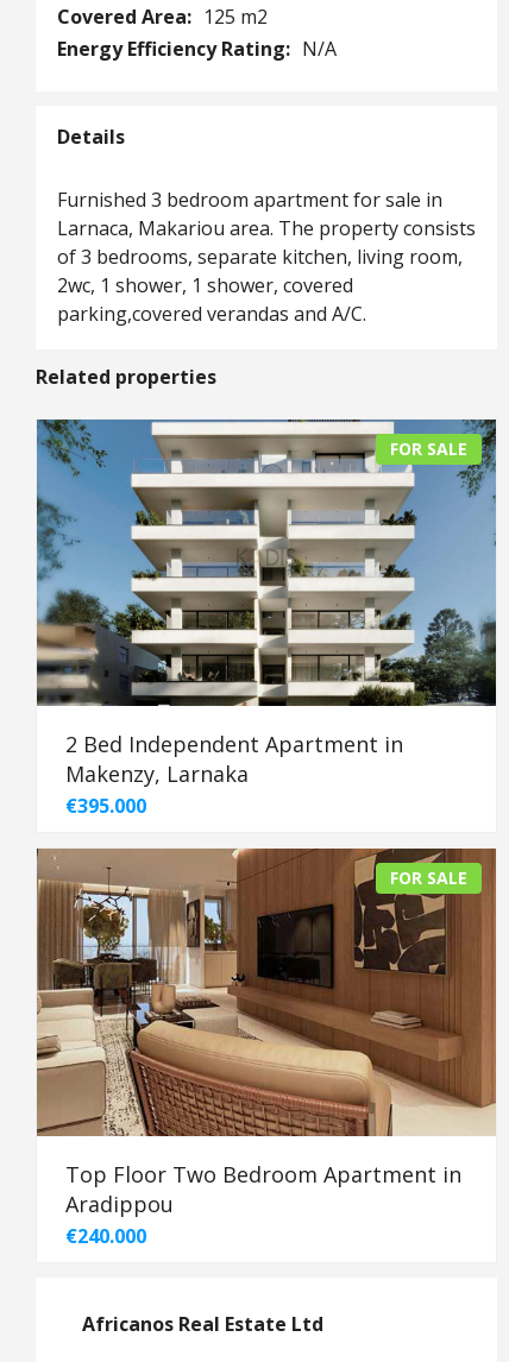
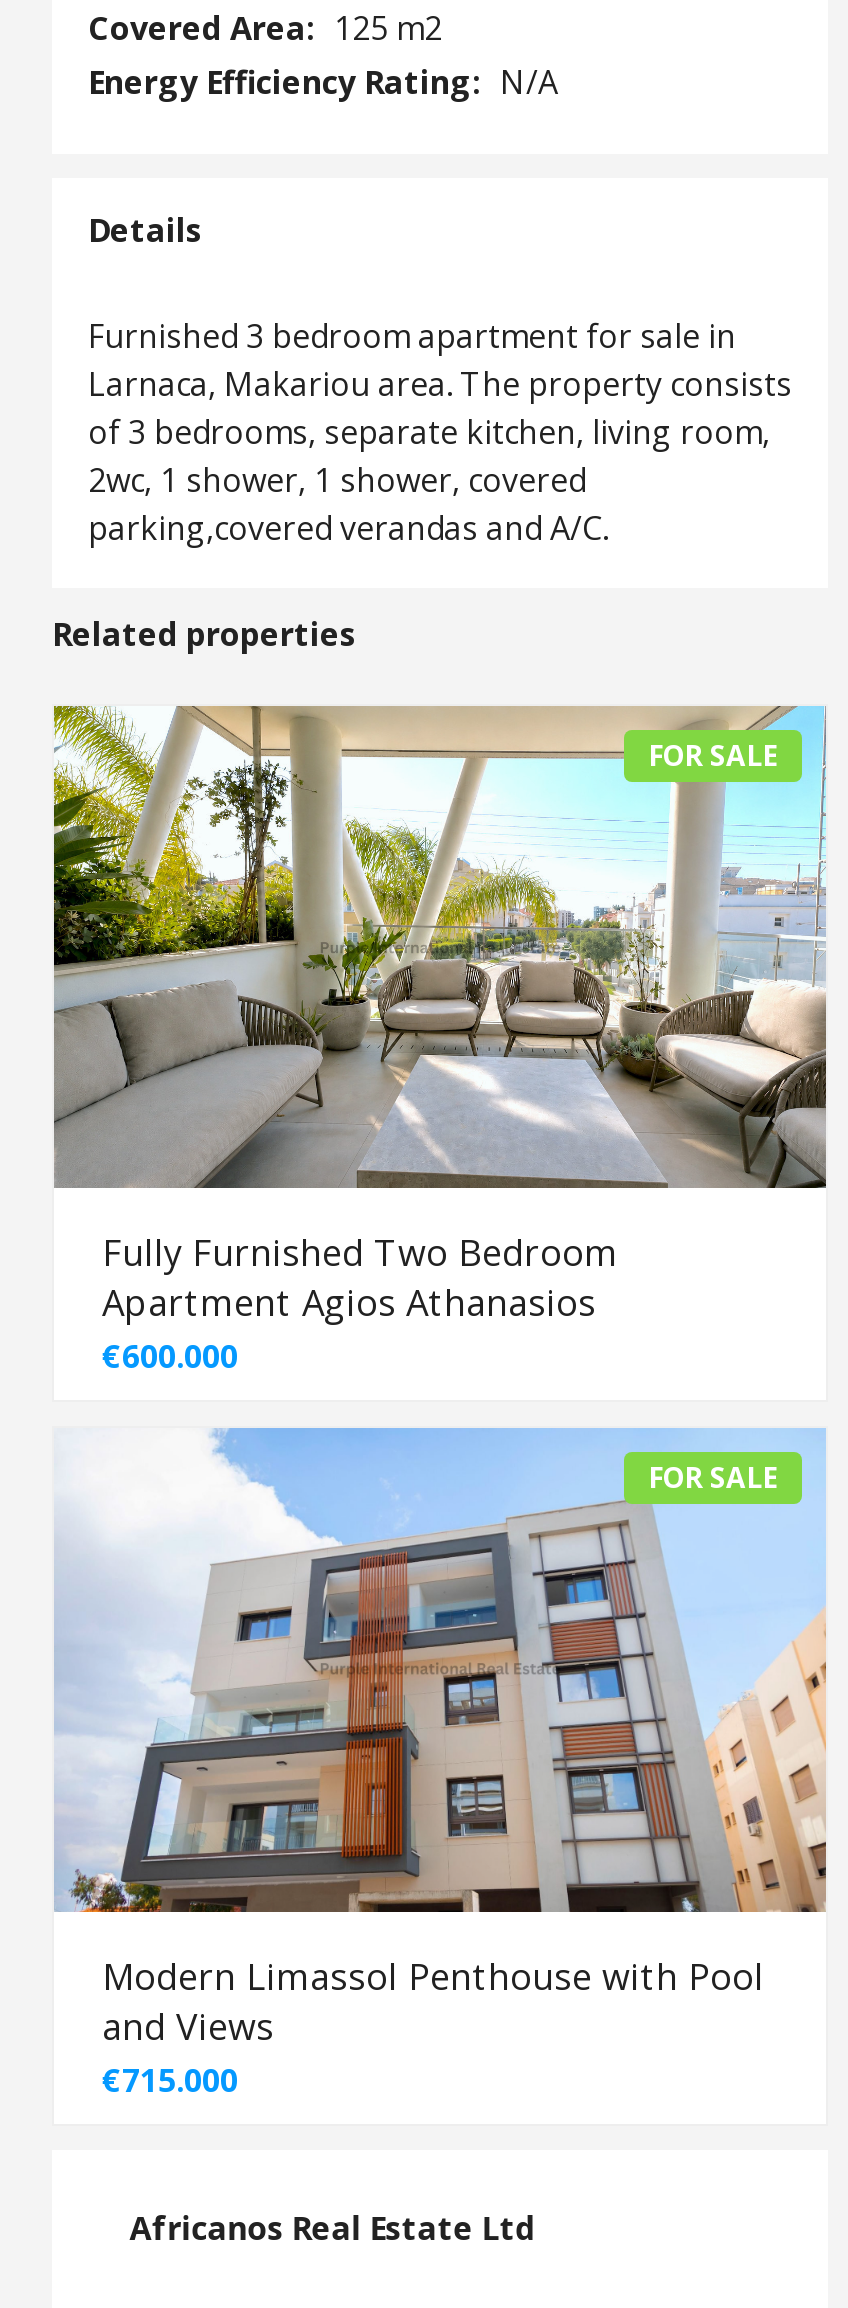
[36,418,497,819] [image] | 2 Bed Independent Apartment in | Makenzy, Larnaka | €395.000 -> [52,704,828,1378] [image] | Fully Furnished Two Bedroom | Apartment Agios Athanasios | €600.000
[36,847,497,1248] [image] | Top Floor Two Bedroom Apartment in | Aradippou | €240.000 -> [54,1426,828,2101] [image] | Modern Limassol Penthouse with Pool | and Views | €715.000

